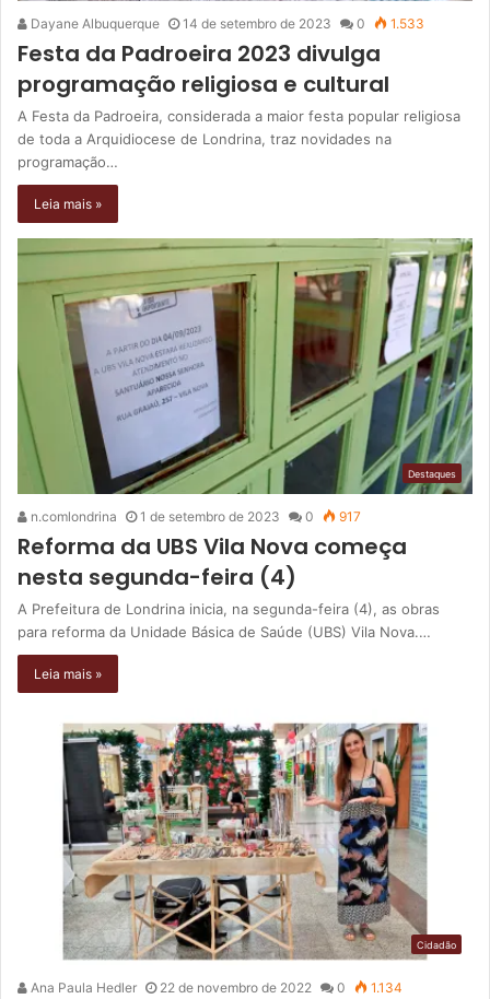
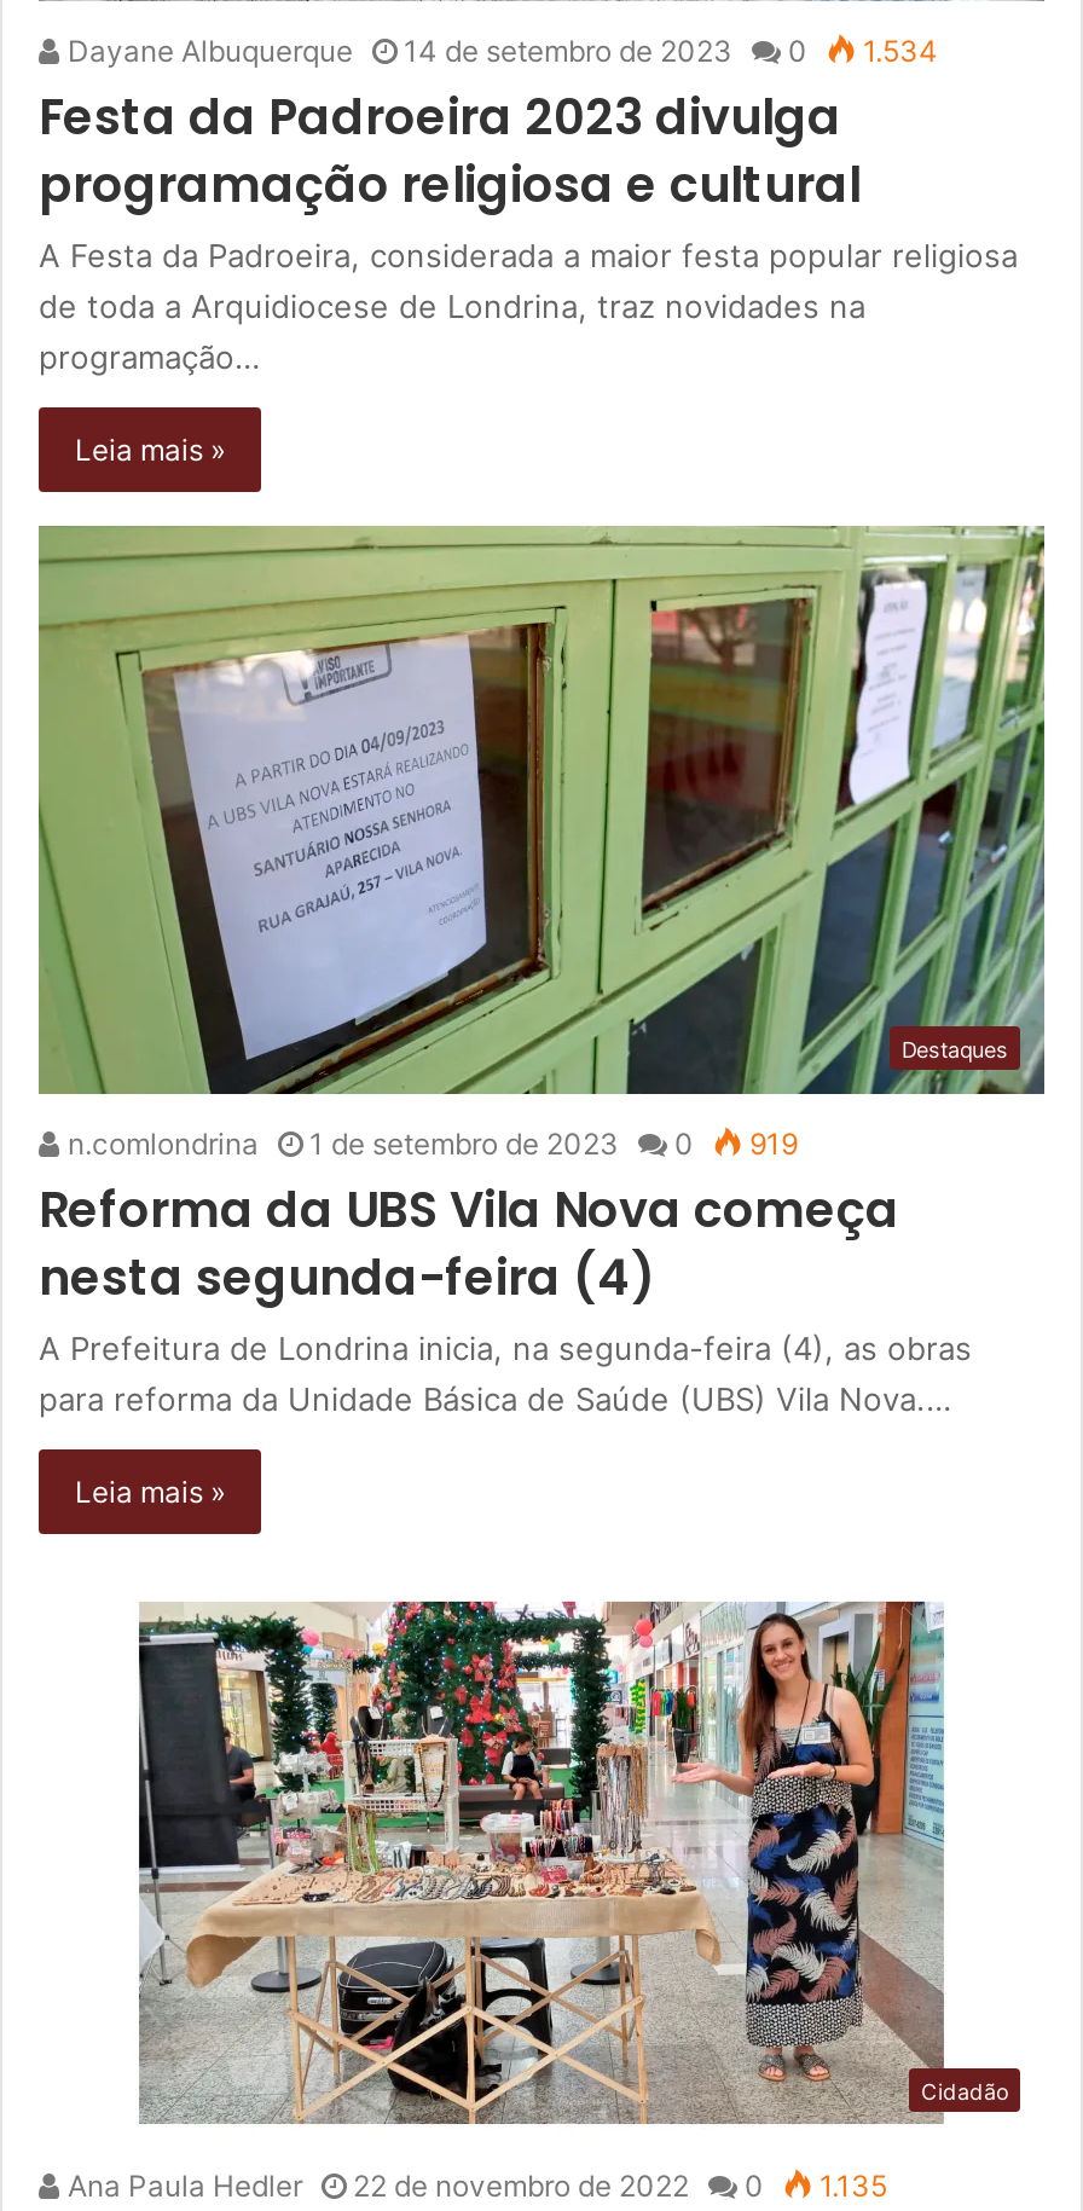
[27,15,424,31] Dayane Albuquerque 14 de setembro de 2023 0 1.533 -> [60,33,938,69] Dayane Albuquerque 14 de setembro de 2023 0 1.534
[27,509,361,525] n.comlondrina 1 de setembro de 2023 0 917 -> [60,1126,798,1162] n.comlondrina 1 de setembro de 2023 0 919
[27,979,402,996] Ana Paula Hedler 22 de novembro de 2022 0 1.134 -> [60,2168,887,2204] Ana Paula Hedler 22 de novembro de 2022 0 1.135

